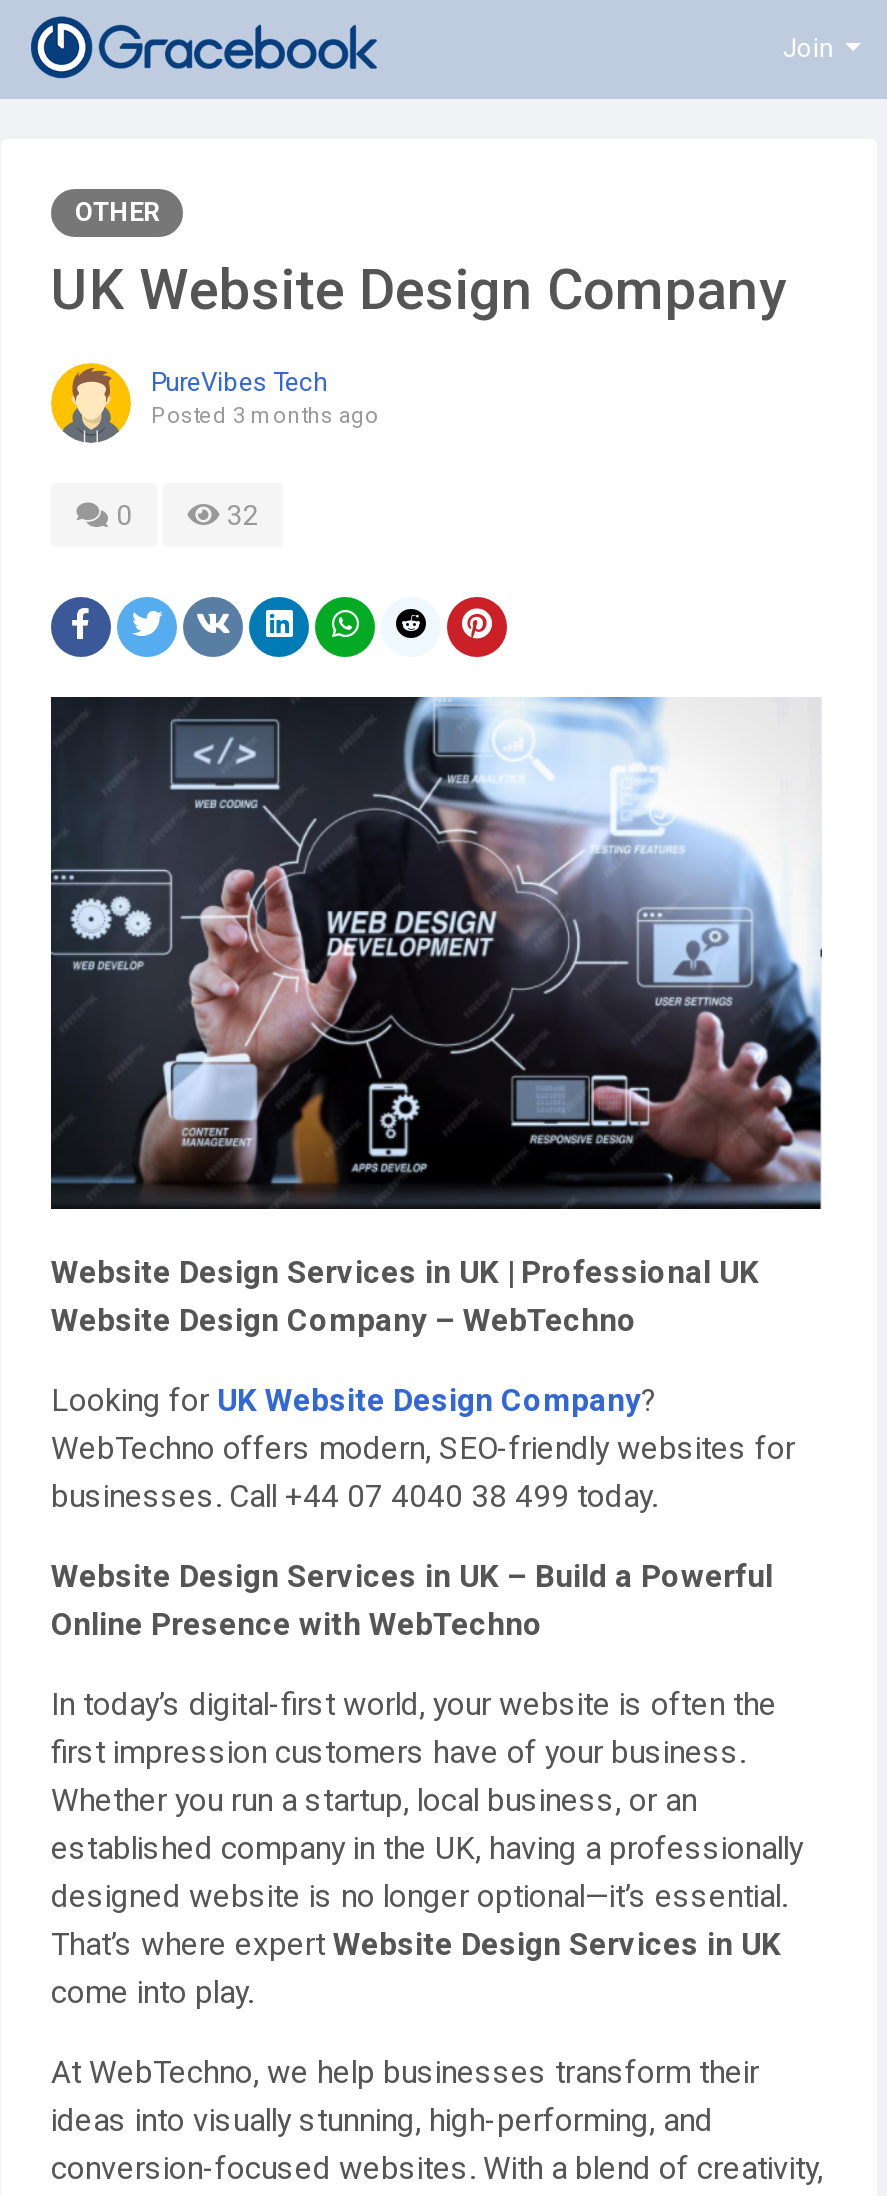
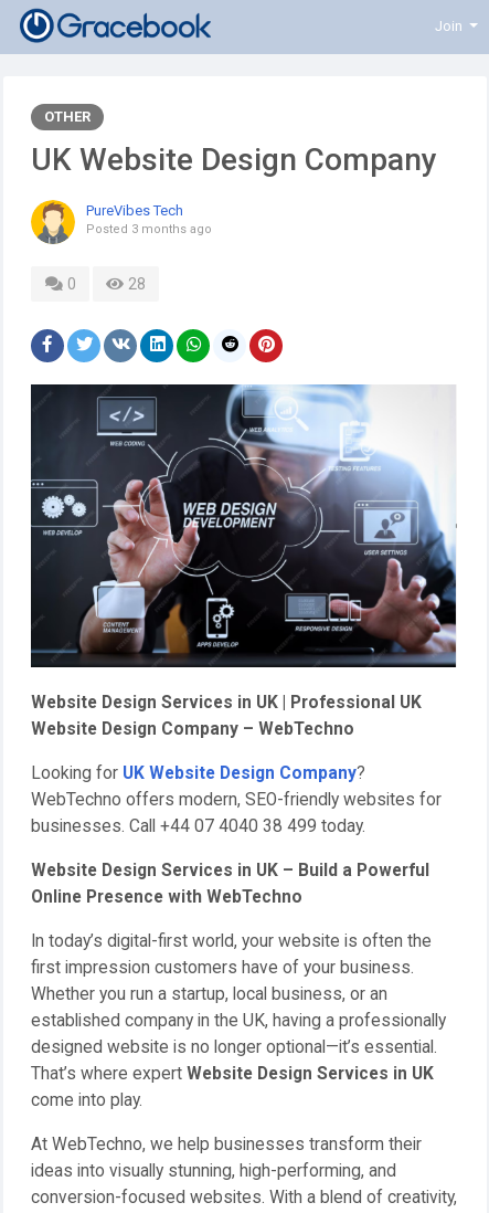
[221,499,259,531] 32 -> [125,275,146,293] 28

